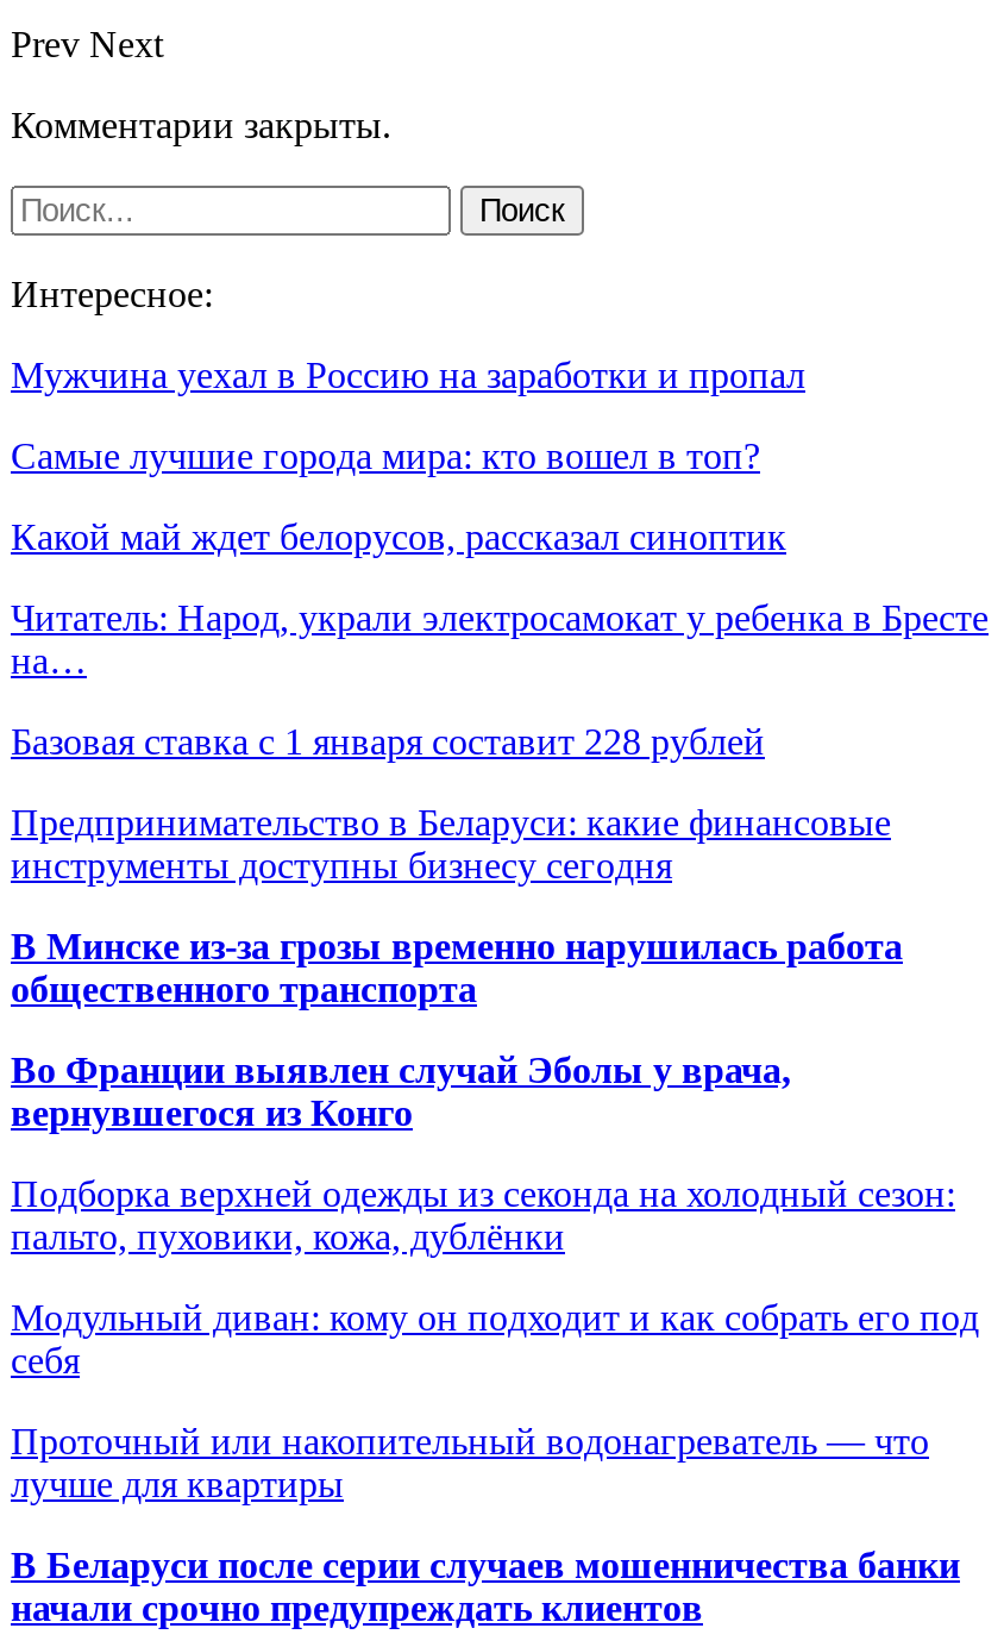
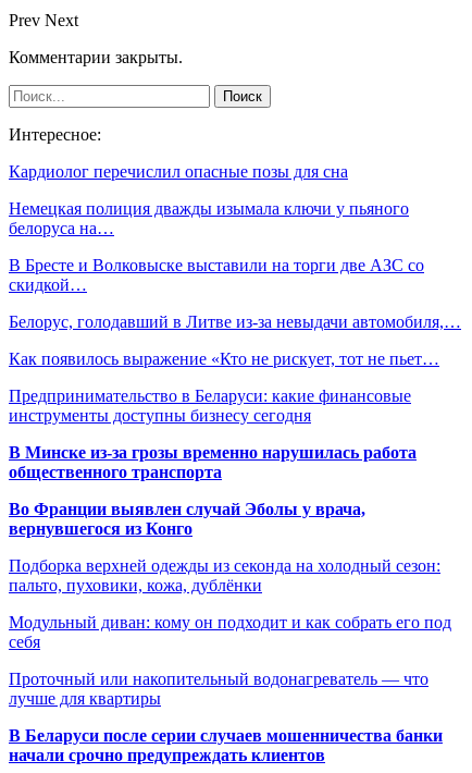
[11,354,805,395] Мужчина уехал в Россию на заработки и пропал -> [9,162,348,181] Кардиолог перечислил опасные позы для сна
[11,435,760,476] Самые лучшие города мира: кто вошел в топ? -> [9,199,409,237] Немецкая полиция дважды изымала ключи у пьяного | белоруса на…
[11,516,786,556] Какой май ждет белорусов, рассказал синоптик -> [9,256,424,294] В Бресте и Волковыске выставили на торги две АЗС со | скидкой…
[11,597,989,680] Читатель: Народ, украли электросамокат у ребенка в Бресте | на… -> [9,312,461,331] Белорус, голодавший в Литве из-за невыдачи автомобиля,…
[11,721,765,761] Базовая ставка с 1 января составит 228 рублей -> [9,349,439,368] Как появилось выражение «Кто не рискует, тот не пьет…

